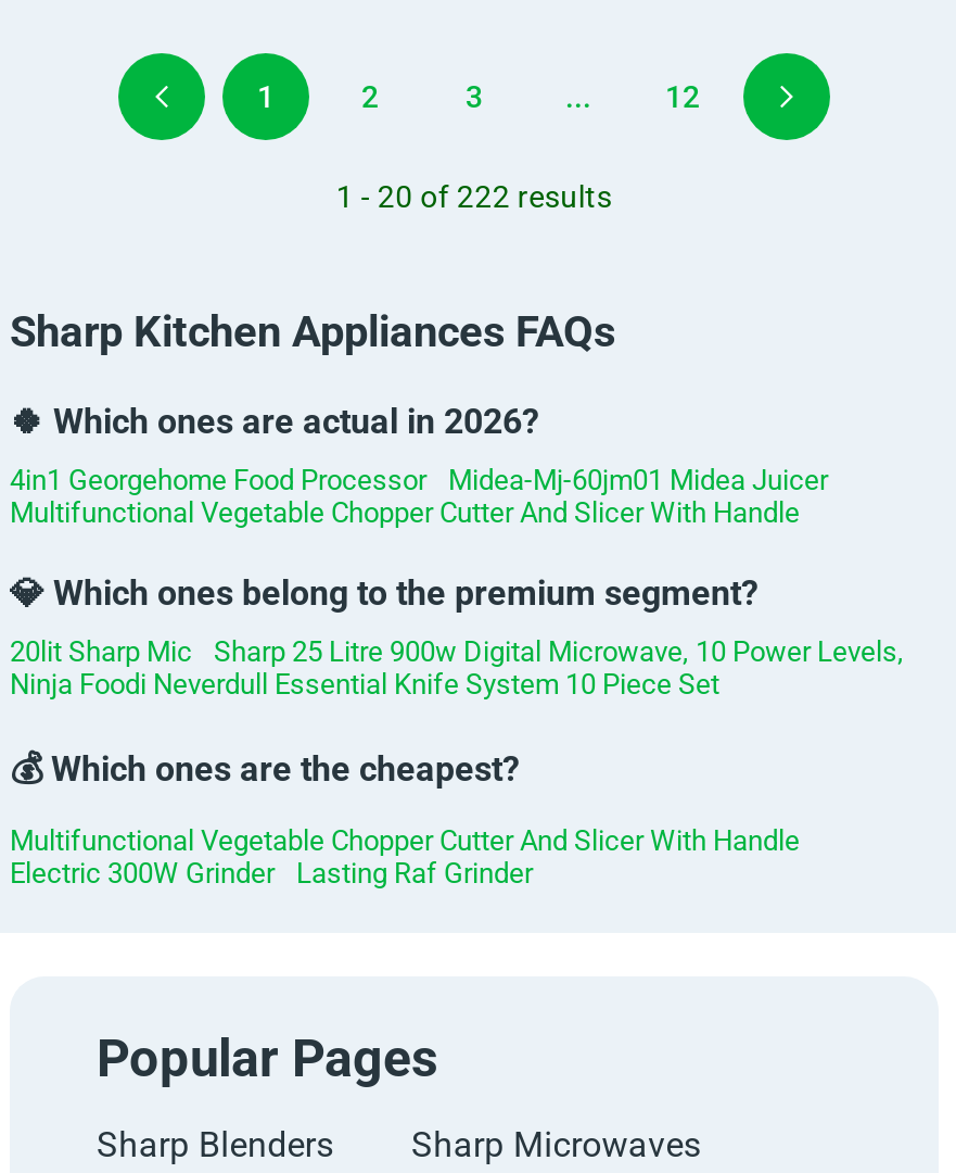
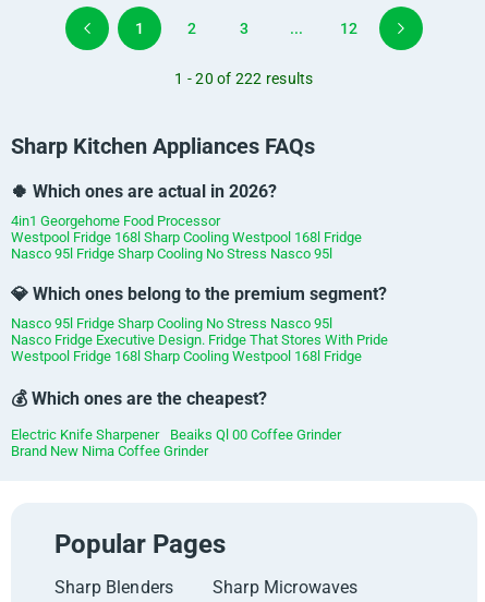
[10,463,828,528] Midea-Mj-60jm01 Midea Juicer | Multifunctional Vegetable Chopper Cutter And Slicer With Handle -> [11,229,362,262] Westpool Fridge 168l Sharp Cooling Westpool 168l Fridge | Nasco 95l Fridge Sharp Cooling No Stress Nasco 95l
[10,635,904,700] 20lit Sharp Mic | Sharp 25 Litre 900w Digital Microwave, 10 Power Levels, | Ninja Foodi Neverdull Essential Knife System 10 Piece Set -> [11,315,388,364] Nasco 95l Fridge Sharp Cooling No Stress Nasco 95l | Nasco Fridge Executive Design. Fridge That Stores With Pride | Westpool Fridge 168l Sharp Cooling Westpool 168l Fridge
[10,824,800,889] Multifunctional Vegetable Chopper Cutter And Slicer With Handle | Electric 300W Grinder | Lasting Raf Grinder -> [11,427,341,459] Electric Knife Sharpener | Beaiks Ql 00 Coffee Grinder | Brand New Nima Coffee Grinder

